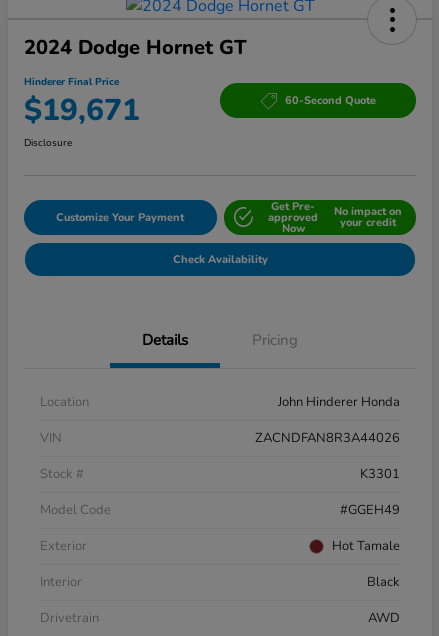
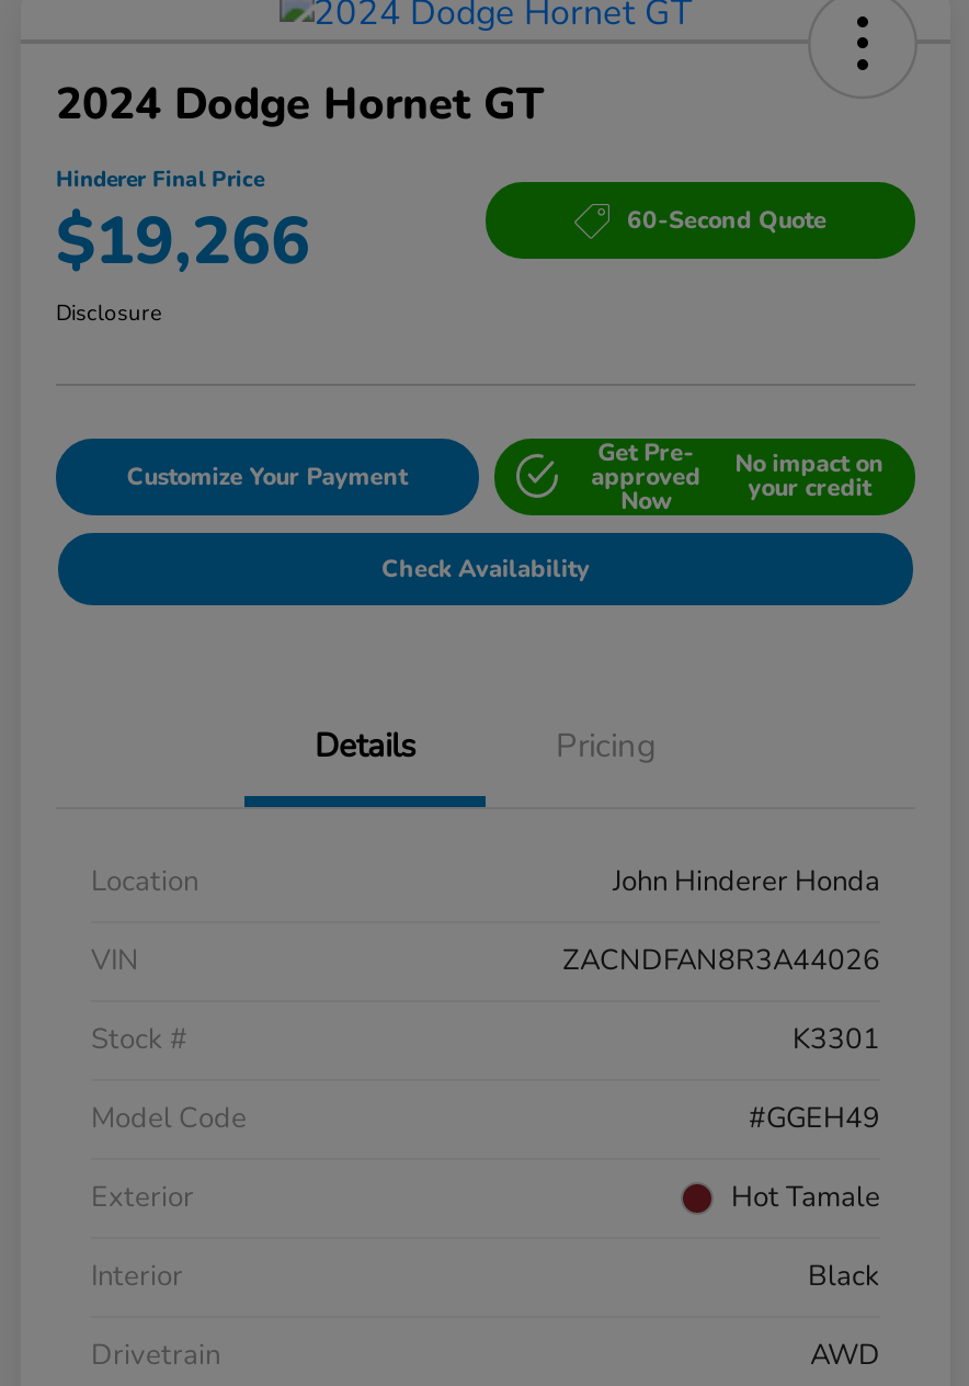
[24,90,140,131] $19,671 -> [56,196,310,286] $19,266

